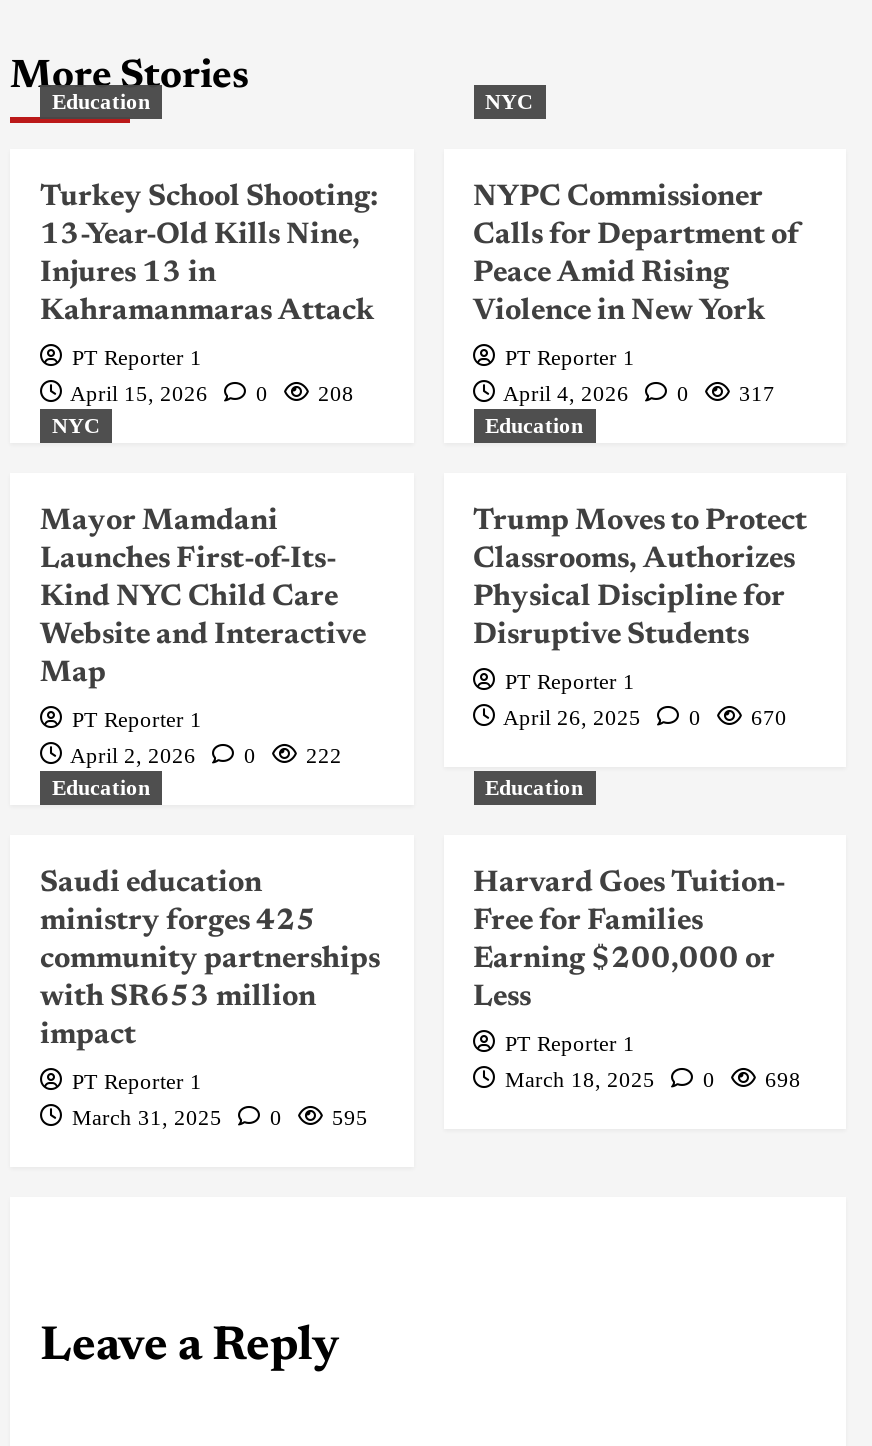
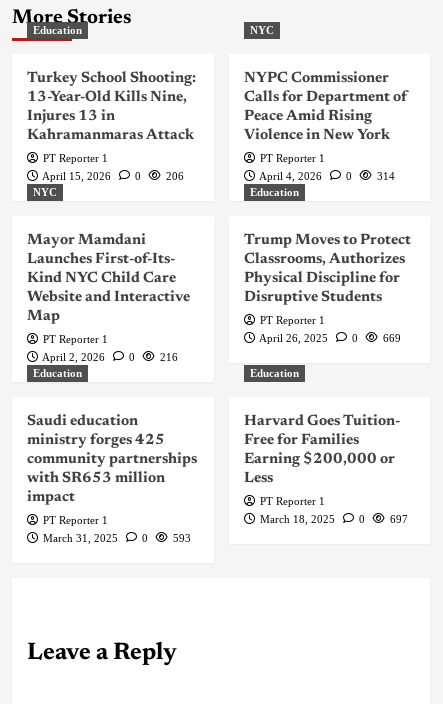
[318,380,354,404] 208 -> [166,170,184,182] 206
[739,380,775,404] 317 -> [376,170,394,182] 314
[751,704,787,728] 670 -> [382,332,400,344] 669
[306,742,342,766] 222 -> [160,351,178,363] 216
[765,1066,801,1090] 698 -> [389,513,407,525] 697
[332,1104,368,1128] 595 -> [173,532,191,544] 593

